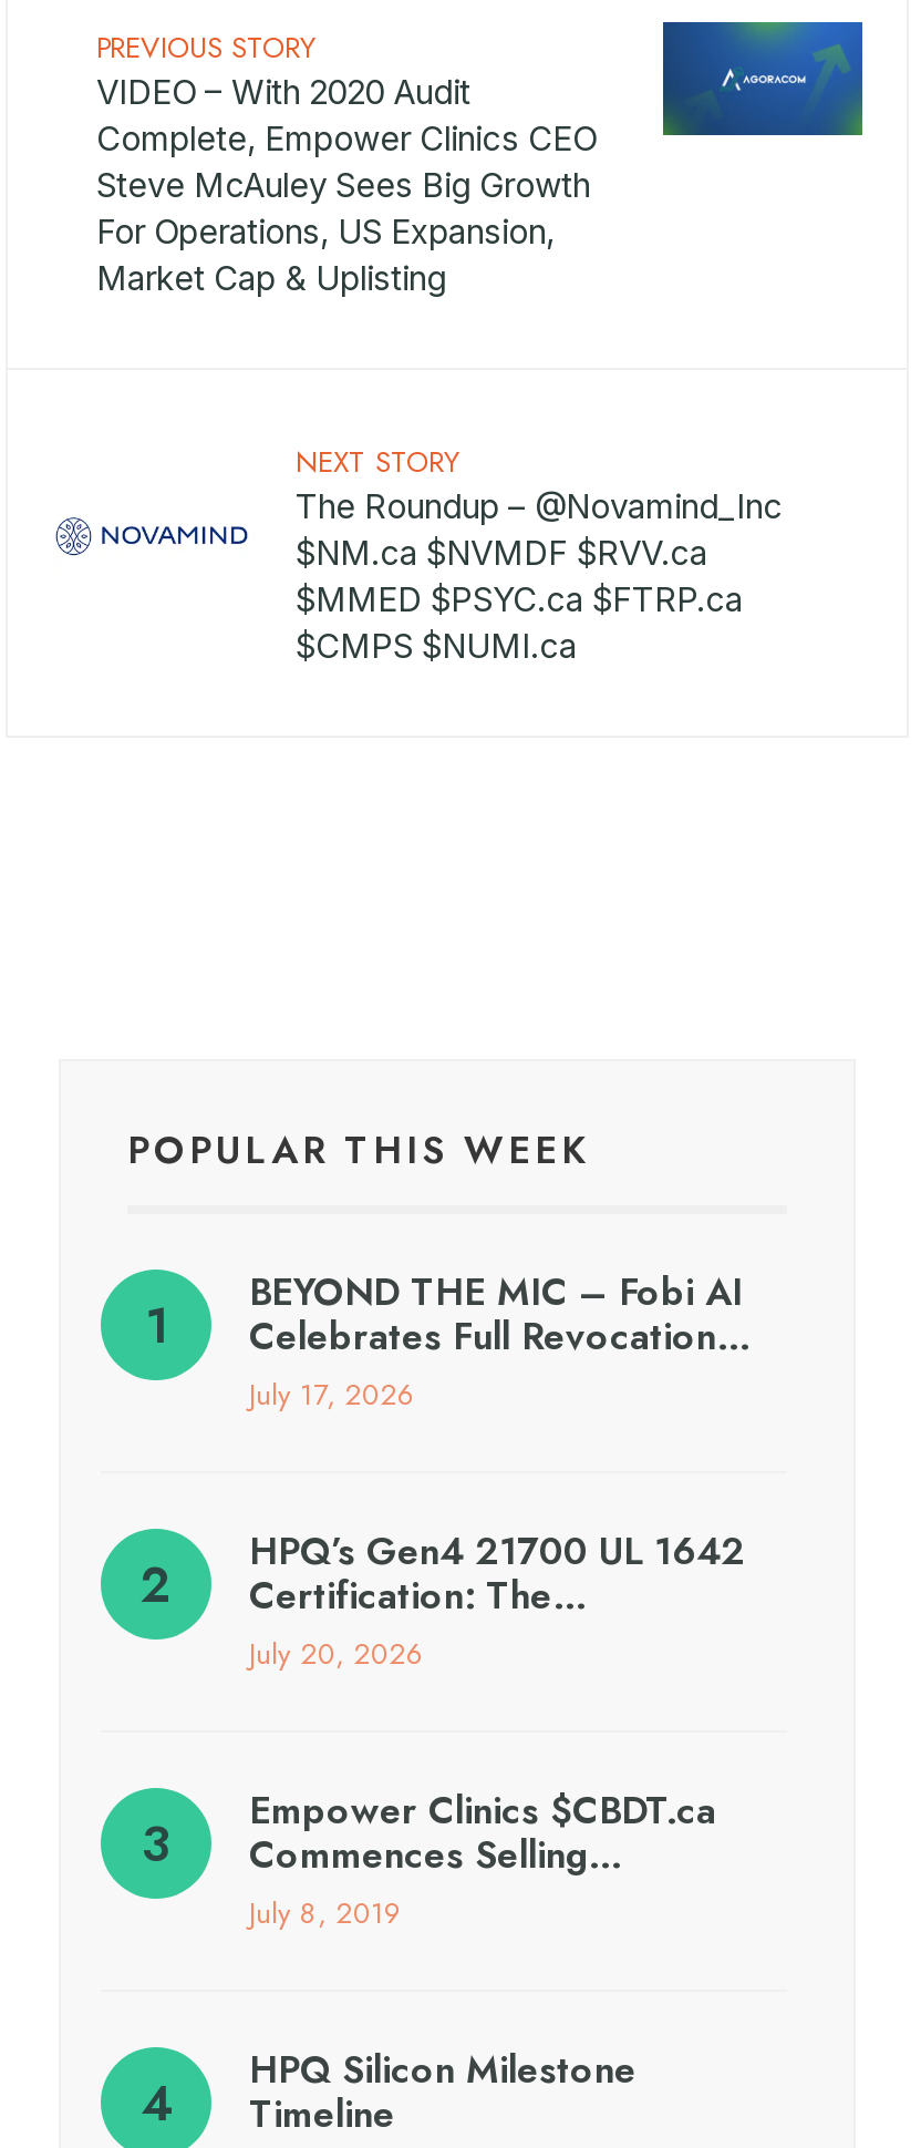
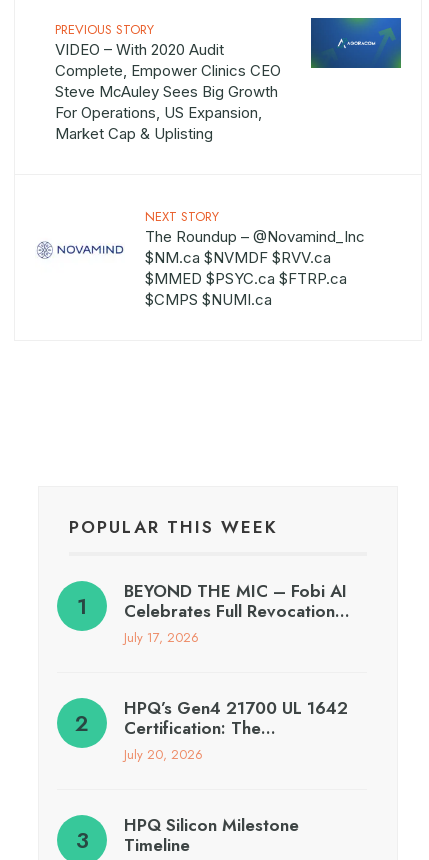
[249,1784,716,1935] Empower Clinics $CBDT.ca | Commences Selling… | July 8, 2019 -> none

